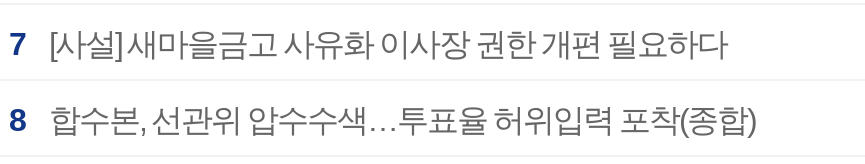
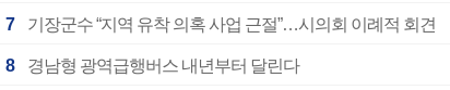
[49,27,727,61] [사설] 새마을금고 사유화 이사장 권한 개편 필요하다 -> [27,15,436,34] 기장군수 “지역 유착 의혹 사업 근절”…시의회 이례적 회견
[49,103,755,137] 합수본, 선관위 압수수색…투표율 허위입력 포착(종합) -> [27,56,299,75] 경남형 광역급행버스 내년부터 달린다

